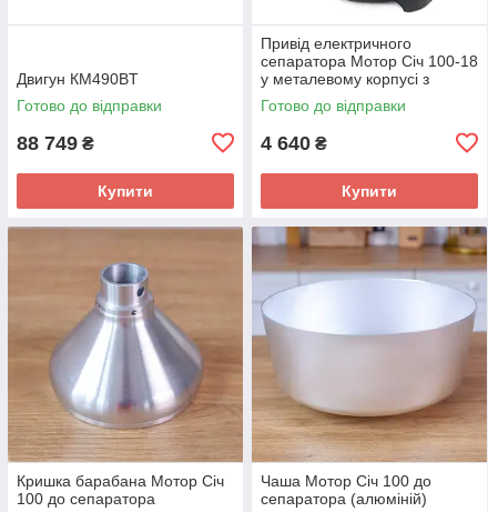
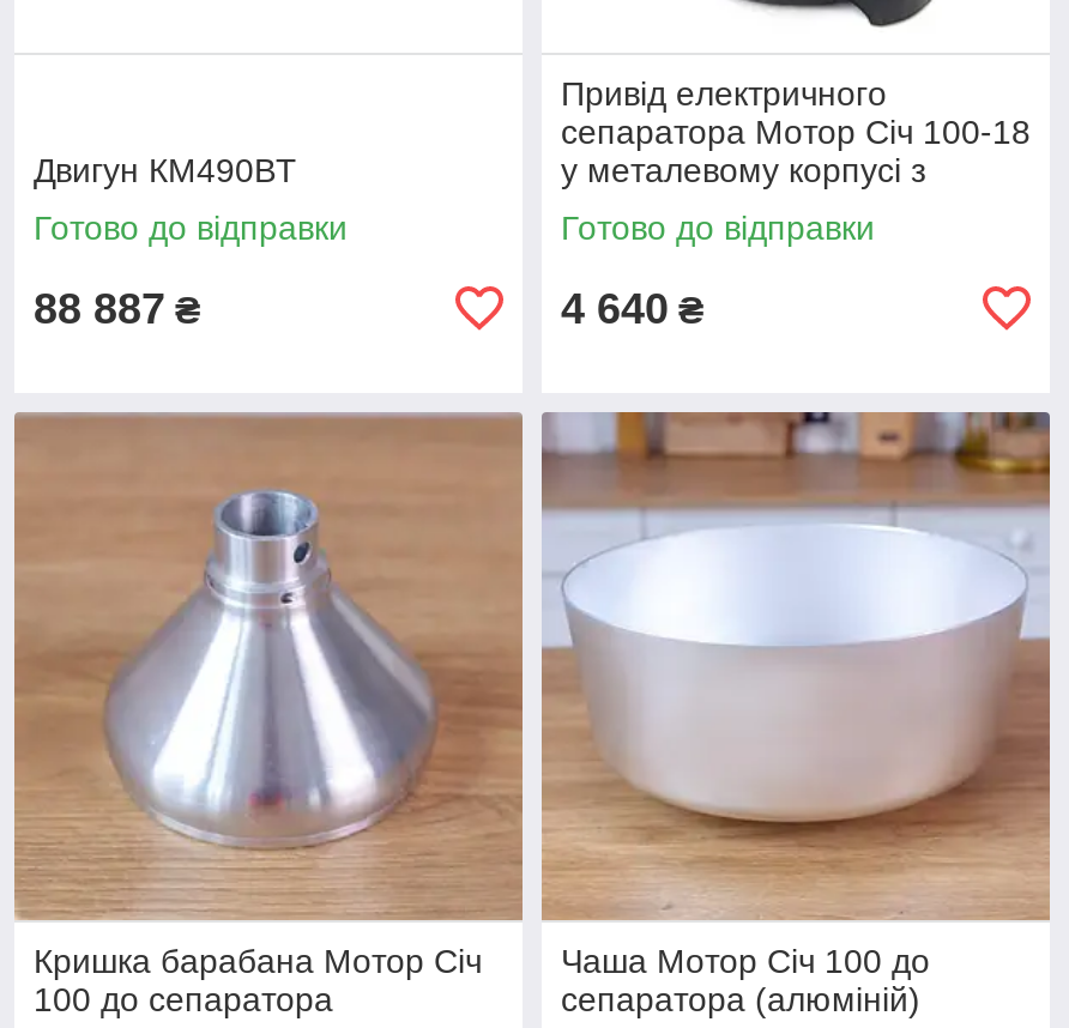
[17,132,153,199] 88 749 ₴ | Купити -> [34,284,201,332] 88 887 ₴
[342,182,397,199] Купити -> none

